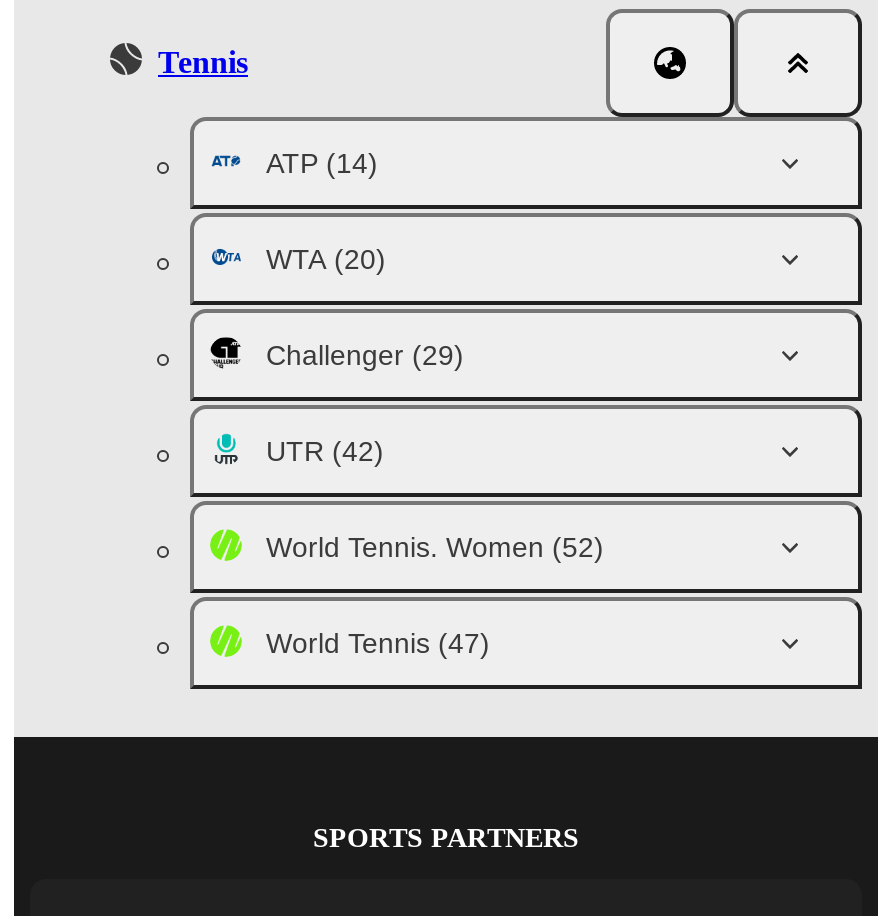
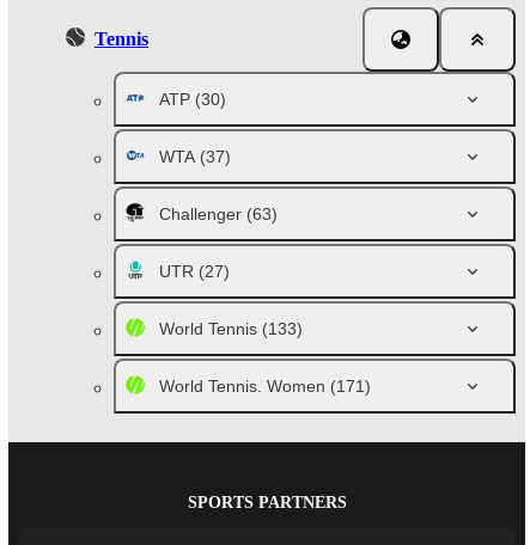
[266,147,378,179] ATP (14) -> [159,90,226,109] ATP (30)
[266,243,386,275] WTA (20) -> [159,147,231,166] WTA (37)
[266,339,464,371] Challenger (29) -> [159,204,278,223] Challenger (63)
[266,435,384,467] UTR (42) -> [159,262,230,281] UTR (27)
[266,531,604,563] World Tennis. Women (52) -> [159,319,303,338] World Tennis (133)
[266,627,490,659] World Tennis (47) -> [159,376,371,396] World Tennis. Women (171)

